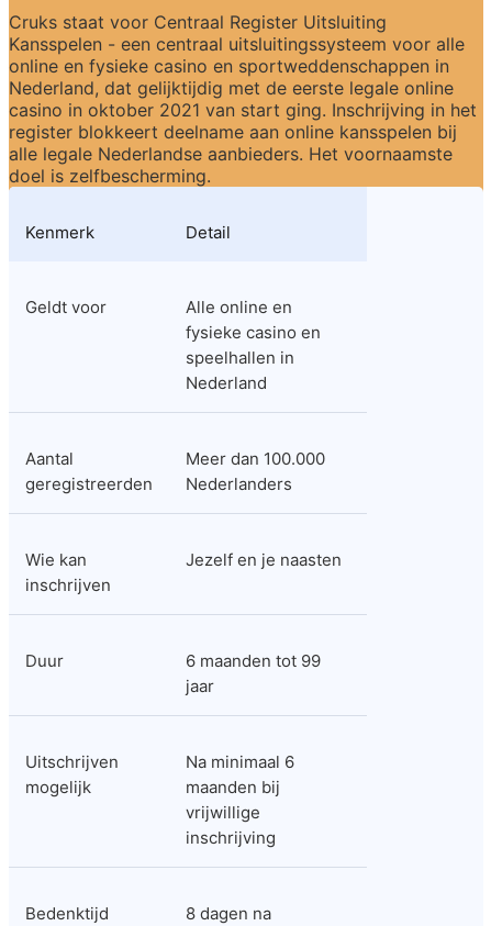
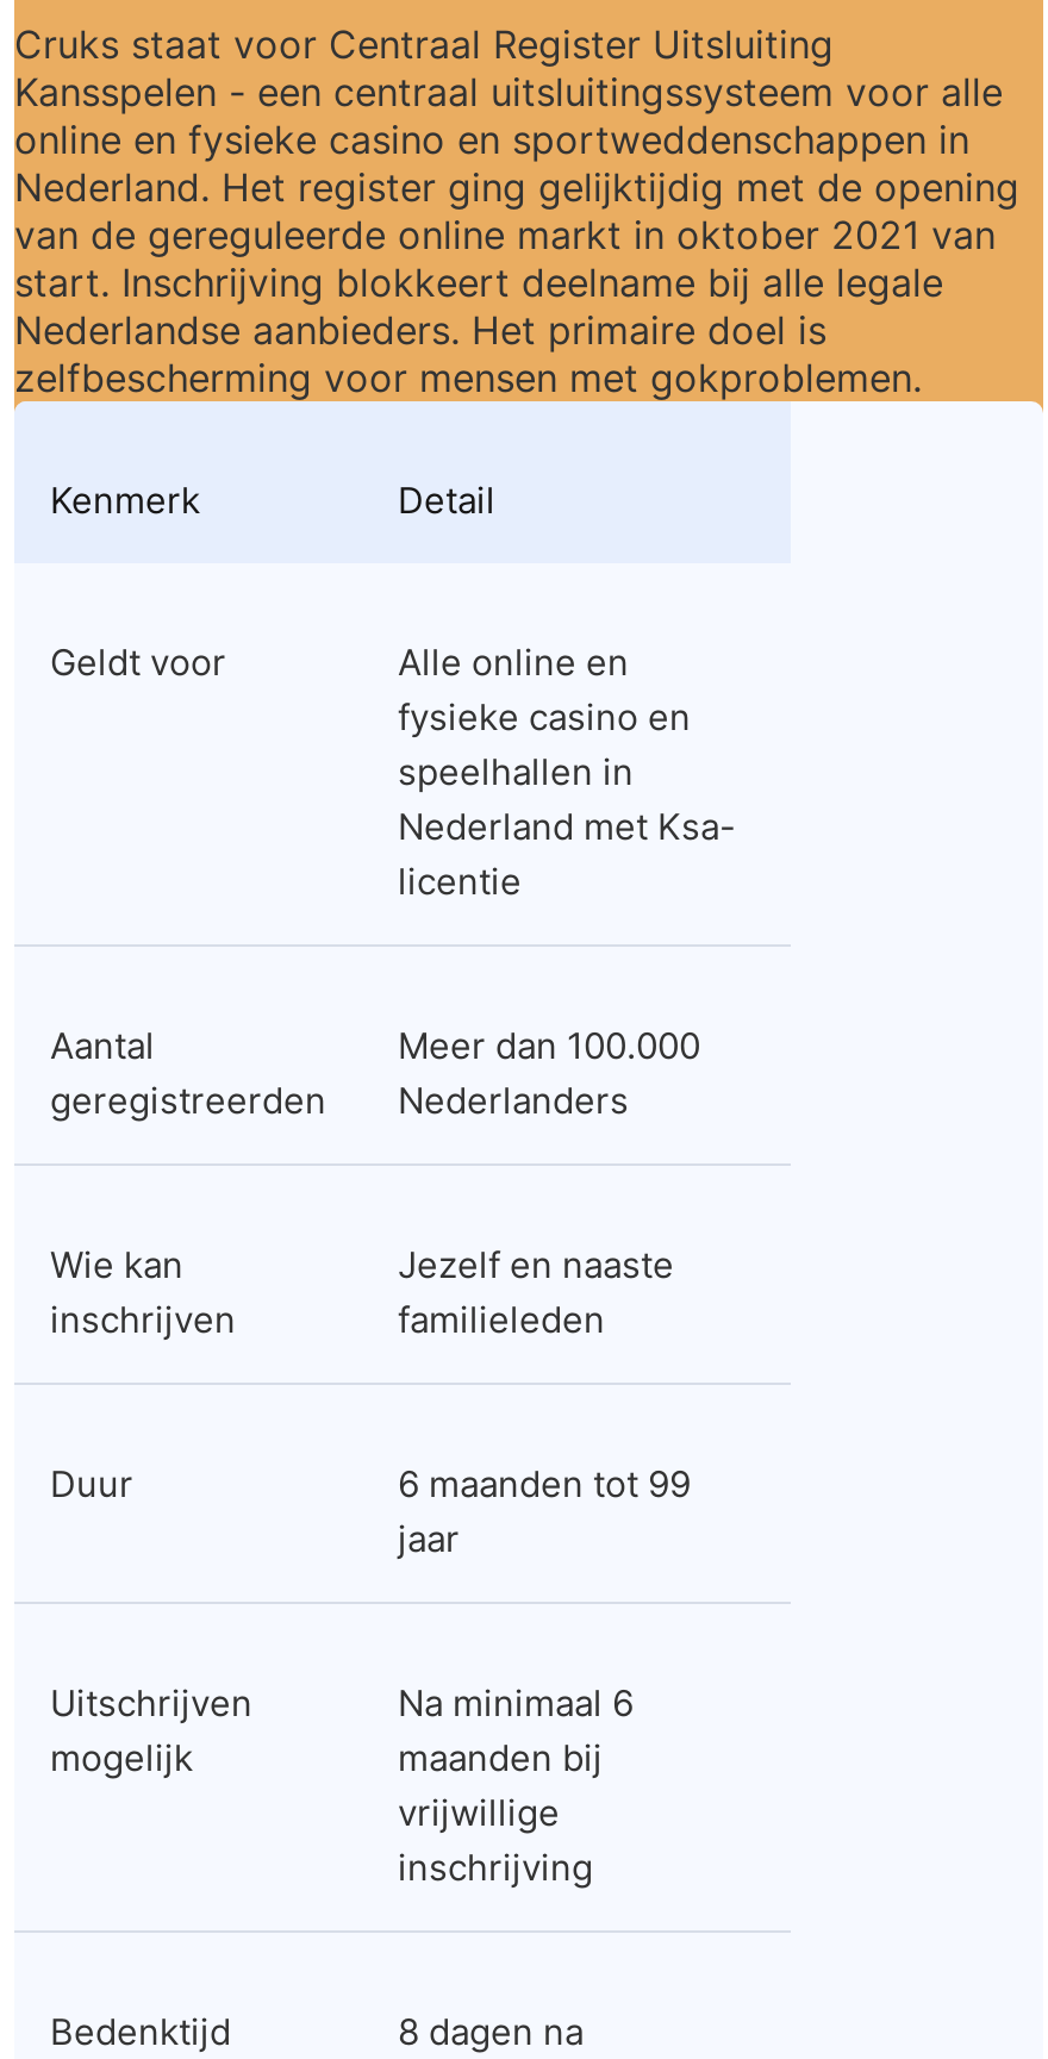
[9,77,477,187] Nederland, dat gelijktijdig met de eerste legale online | casino in oktober 2021 van start ging. Inschrijving in het | register blokkeert deelname aan online kansspelen bij | alle legale Nederlandse aanbieders. Het voornaamste | doel is zelfbescherming. -> [14,163,1019,401] Nederland. Het register ging gelijktijdig met de opening | van de gereguleerde online markt in oktober 2021 van | start. Inschrijving blokkeert deelname bij alle legale | Nederlandse aanbieders. Het primaire doel is | zelfbescherming voor mensen met gokproblemen.
[186,372,267,393] Nederland -> [398,804,736,904] Nederland met Ksa- | licentie
[186,549,342,570] Jezelf en je naasten -> [398,1242,674,1342] Jezelf en naaste | familieleden

